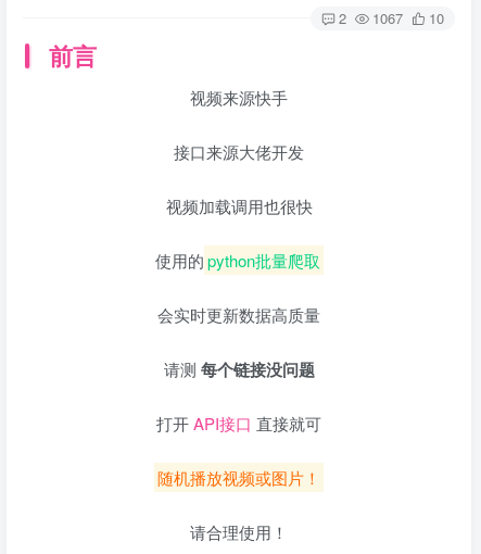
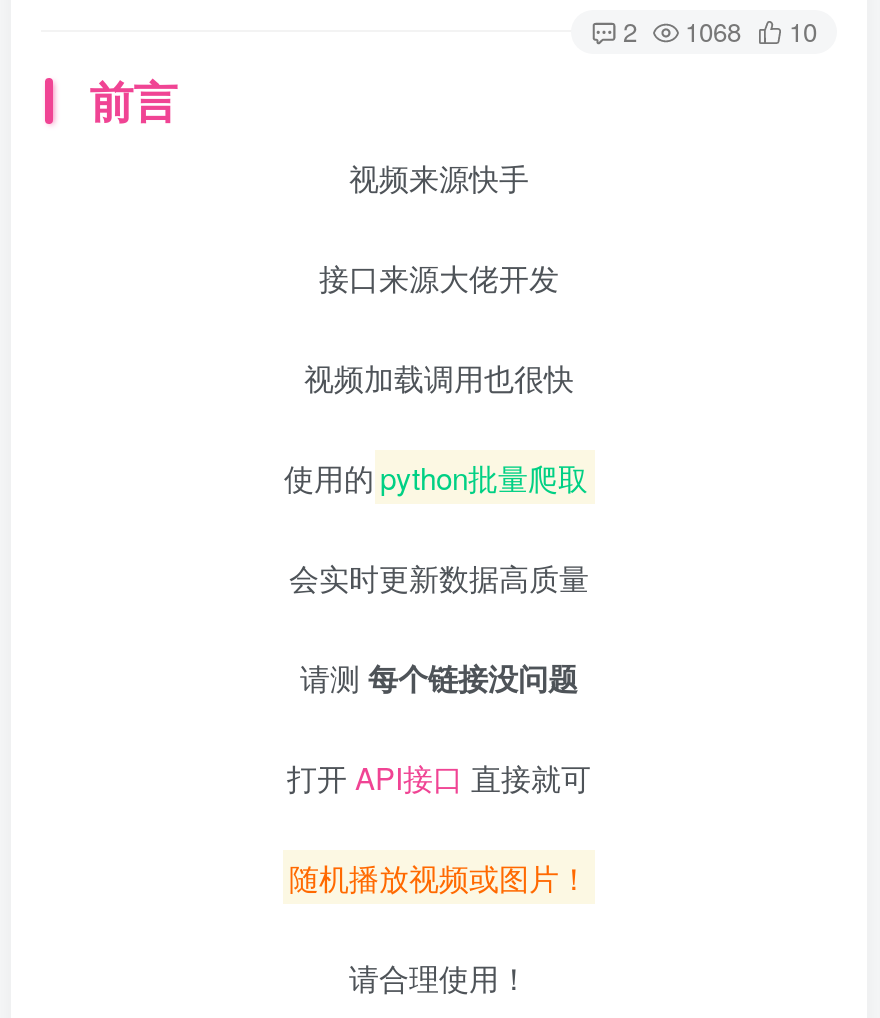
[339,8,444,28] 2 1067 10 -> [623,12,817,50] 2 1068 10

